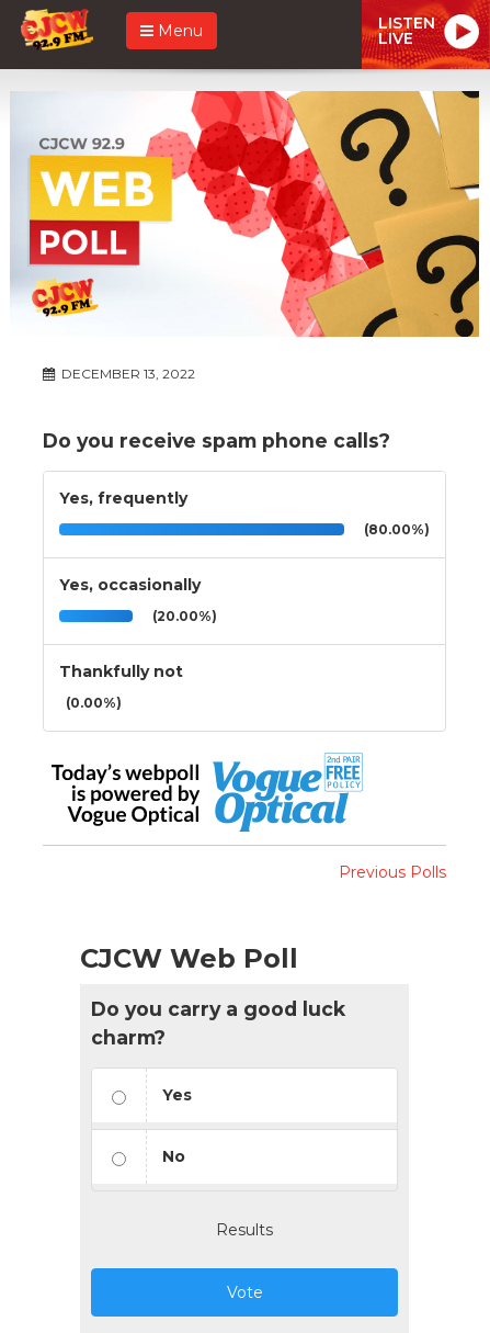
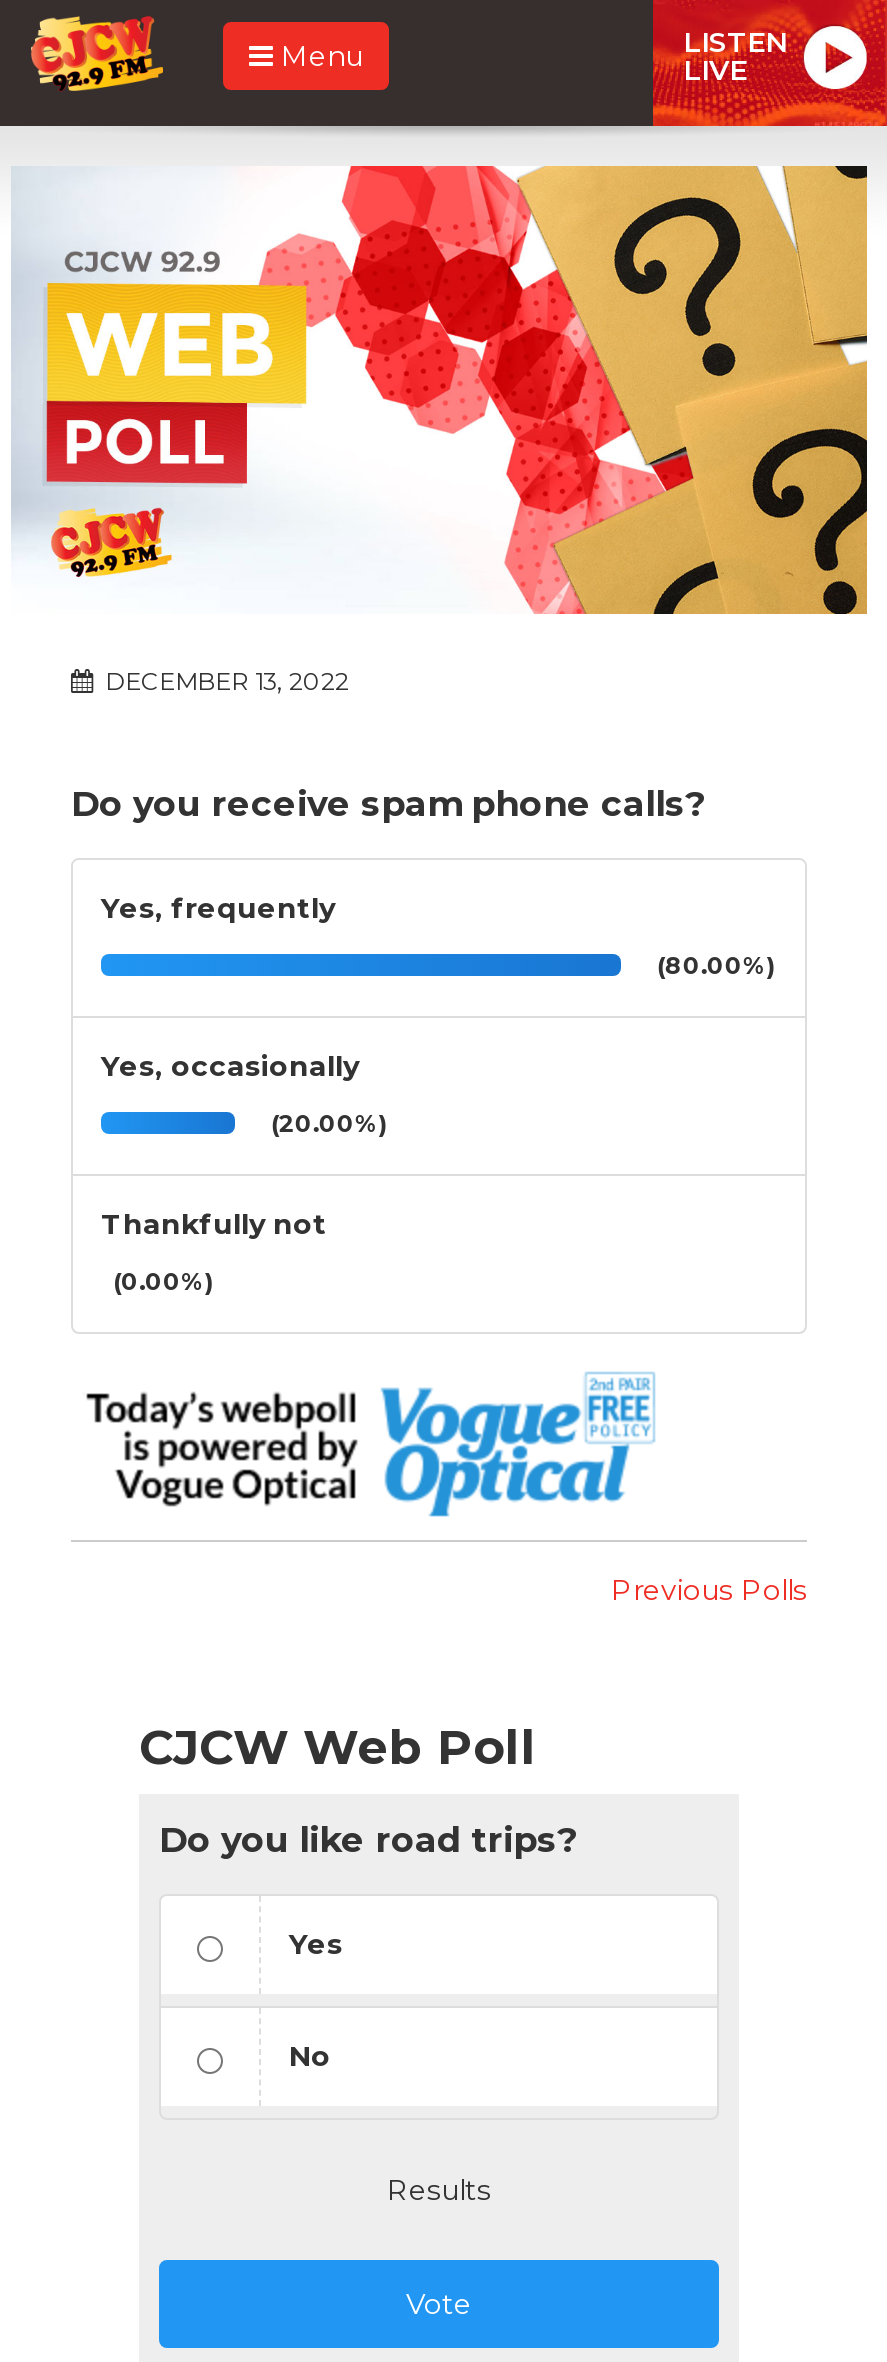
[91,997,345,1049] Do you carry a good luck | charm? -> [159,1818,577,1860] Do you like road trips?

